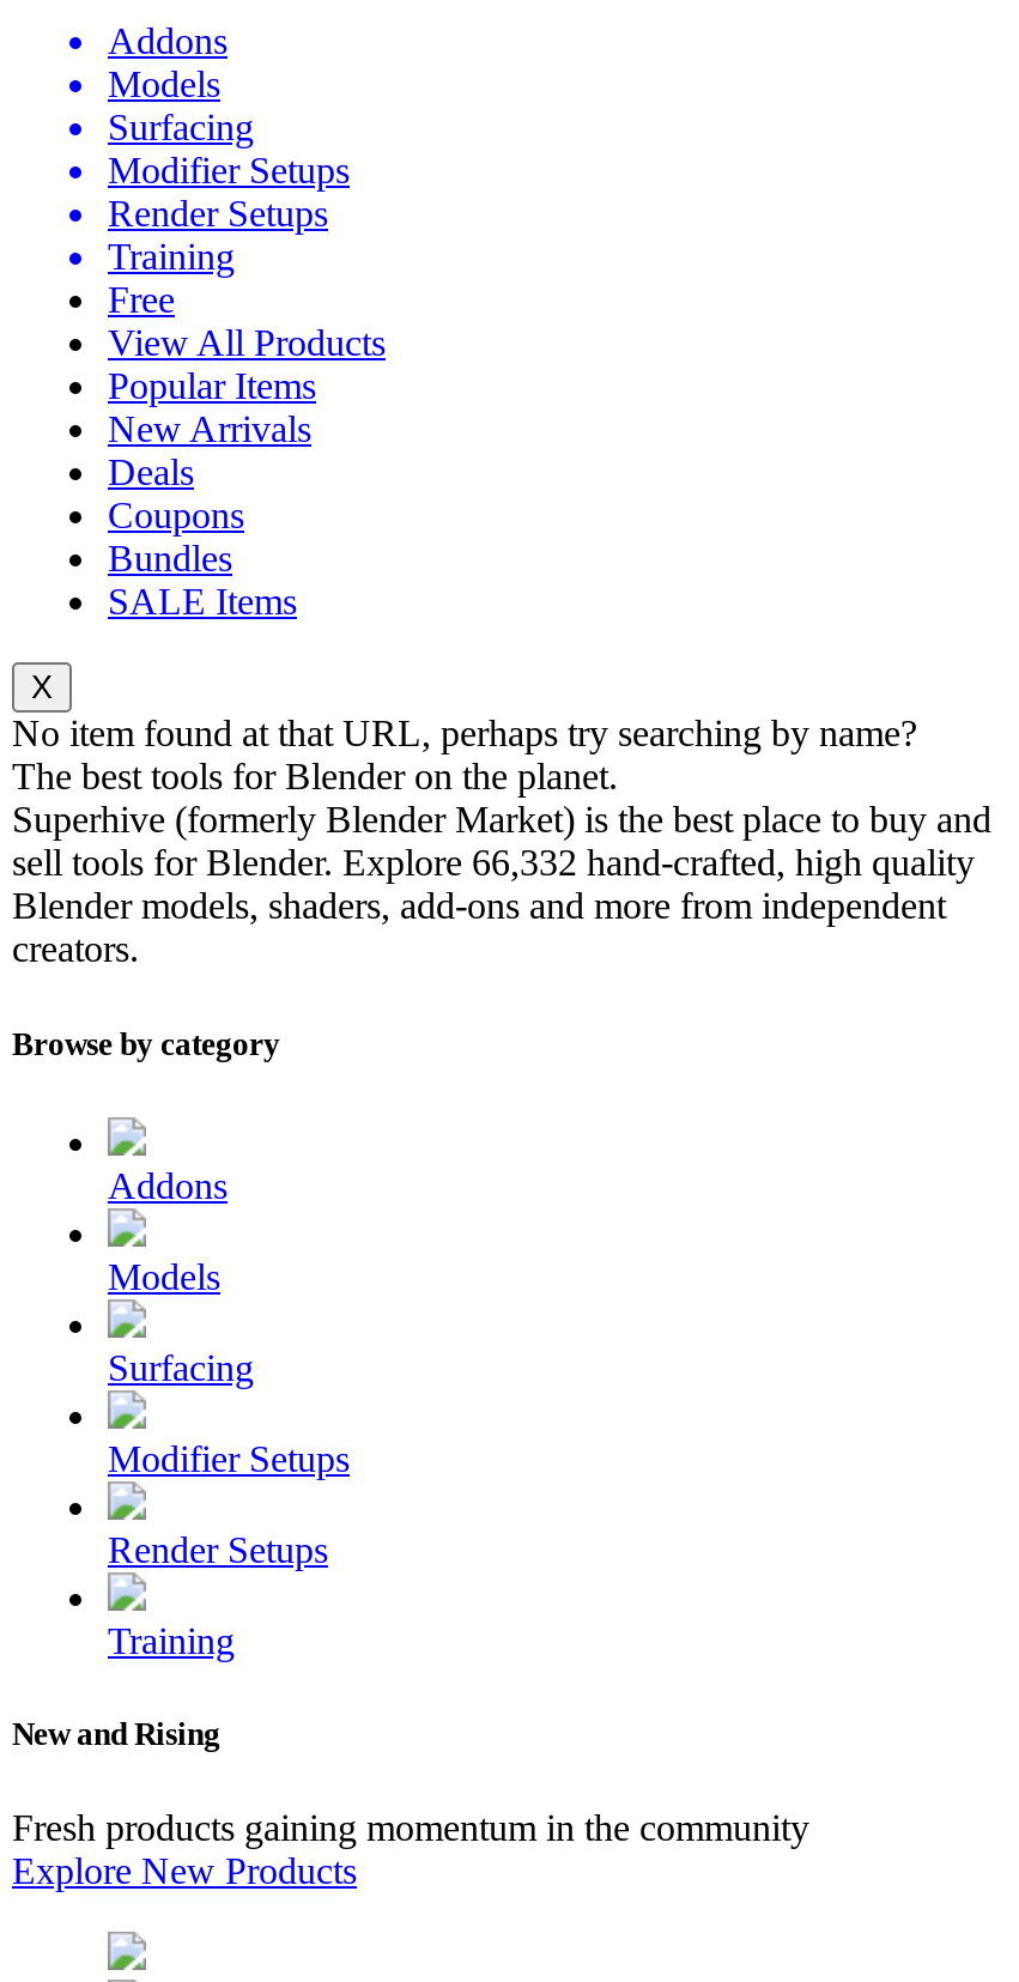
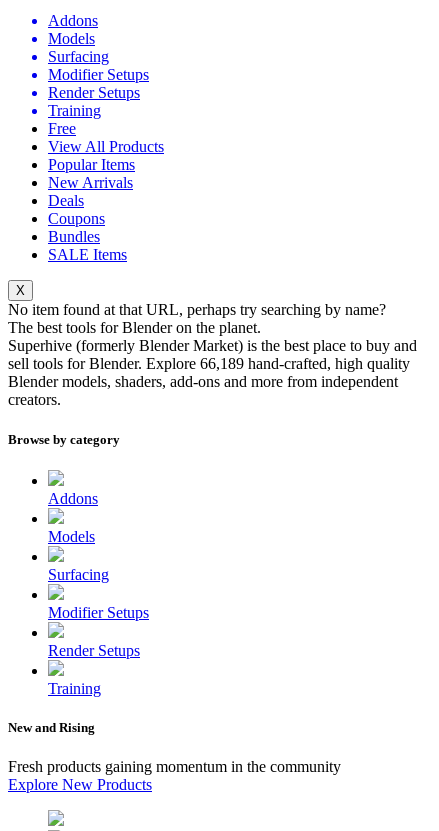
[12,843,975,884] sell tools for Blender. Explore 66,332 hand-crafted, high quality -> [8,355,410,372] sell tools for Blender. Explore 66,189 hand-crafted, high quality

